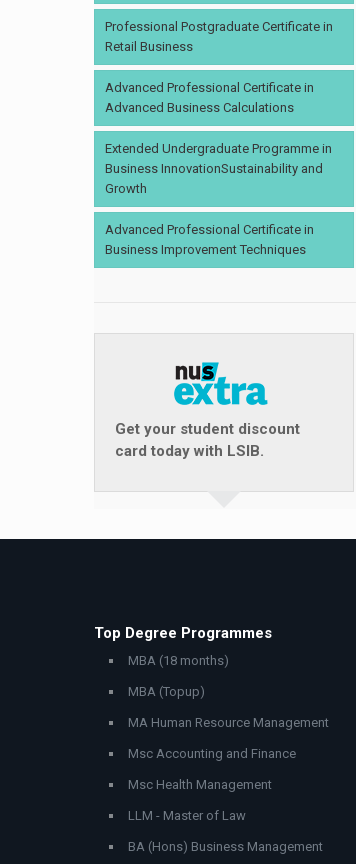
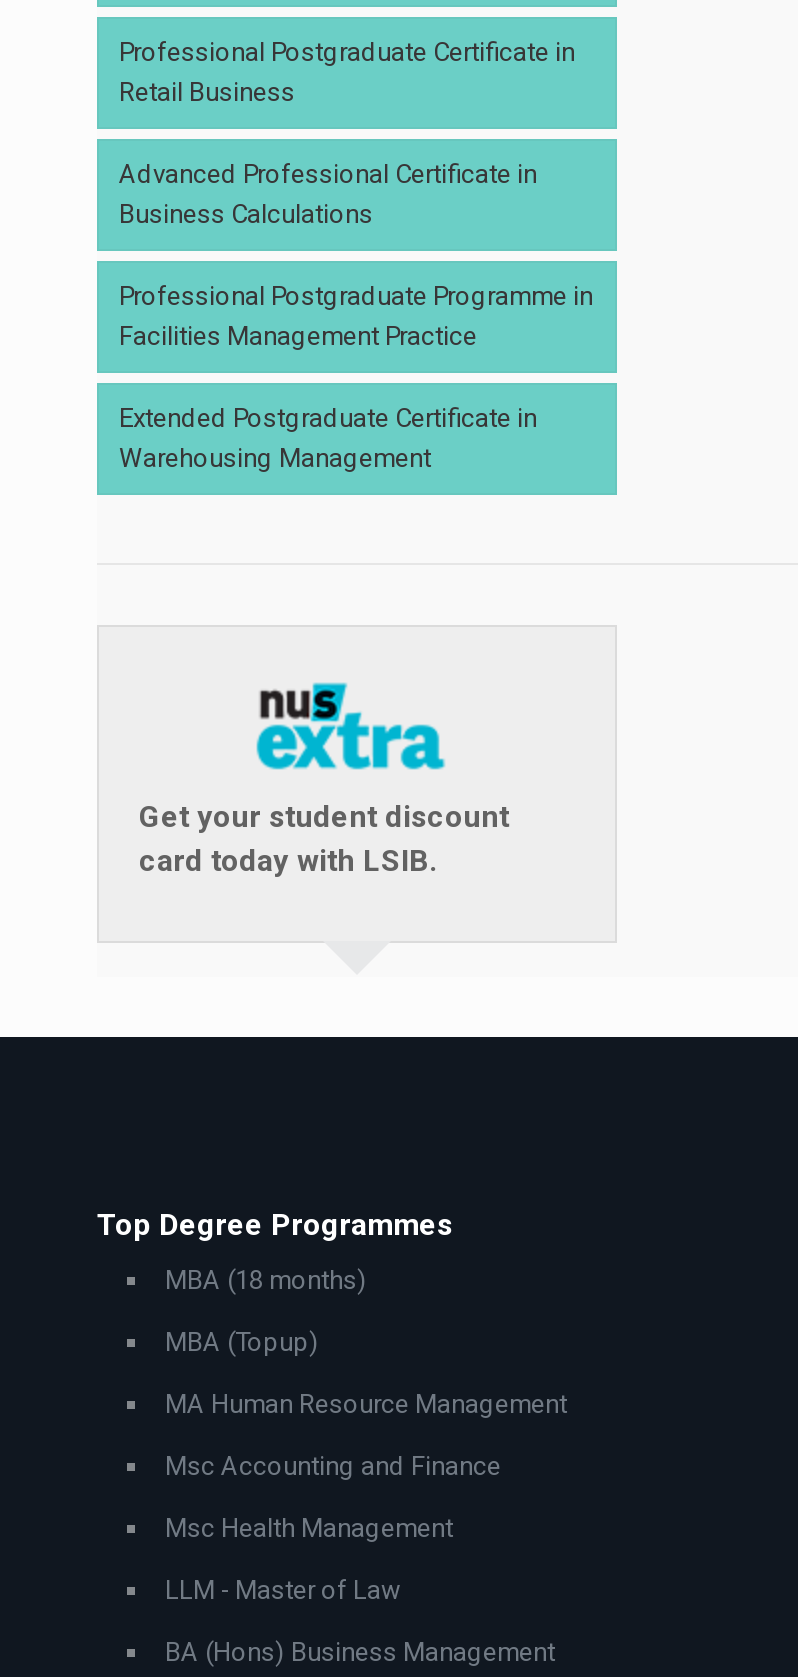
[105,100,294,115] Advanced Business Calculations -> [119,199,373,229] Business Calculations
[105,141,332,196] Extended Undergraduate Programme in | Business InnovationSustainability and | Growth -> [119,281,593,351] Professional Postgraduate Programme in | Facilities Management Practice
[105,222,314,257] Advanced Professional Certificate in | Business Improvement Techniques -> [119,403,537,473] Extended Postgraduate Certificate in | Warehousing Management

